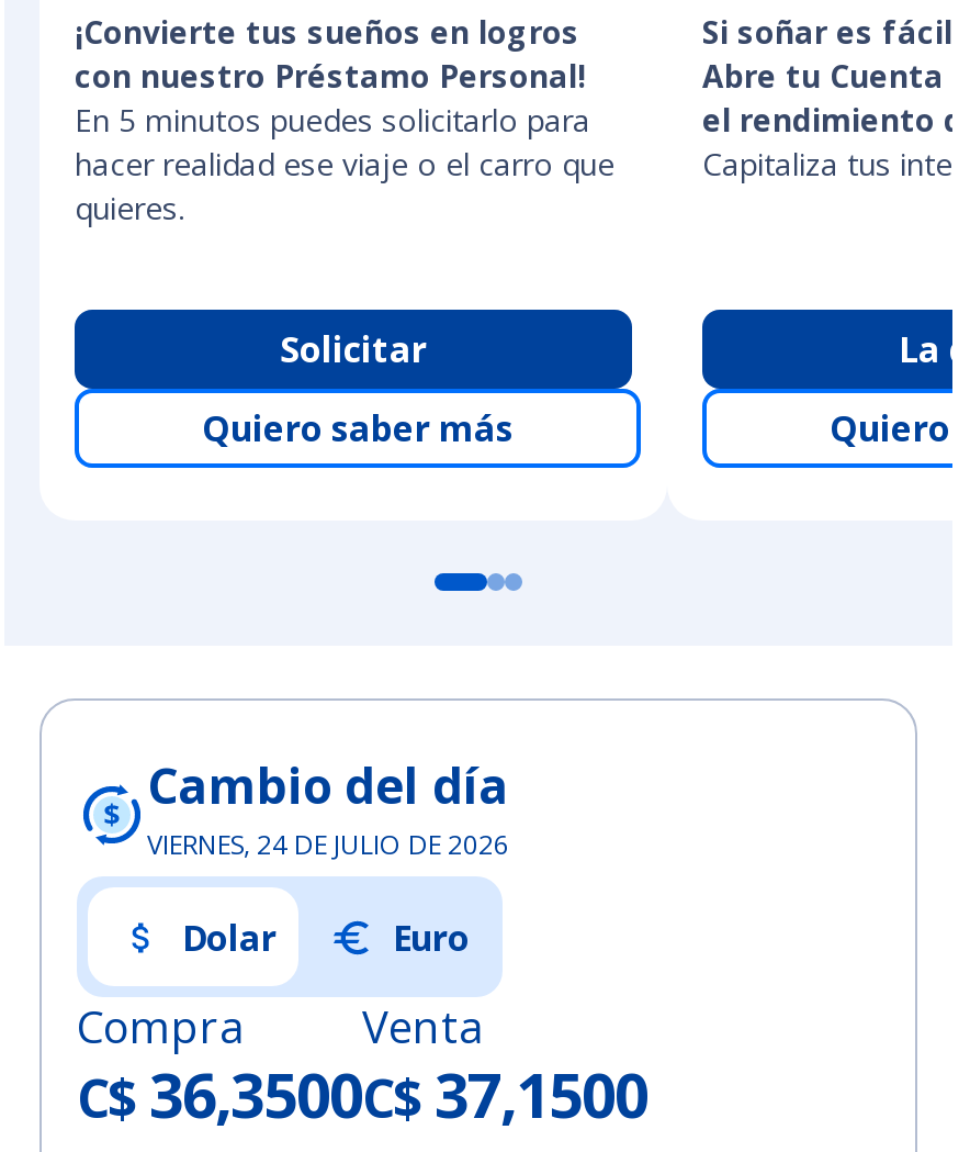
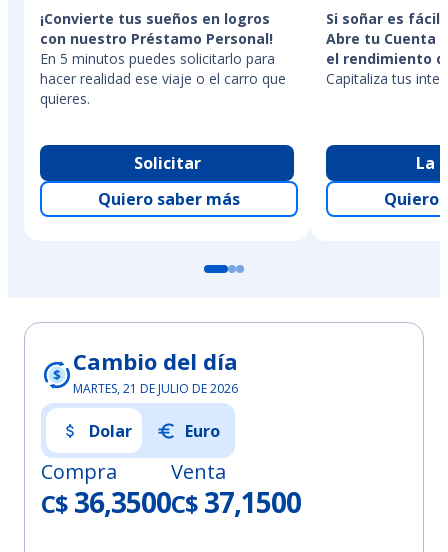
[147,826,509,864] VIERNES, 24 DE JULIO DE 2026 -> [73,380,238,397] MARTES, 21 DE JULIO DE 2026

